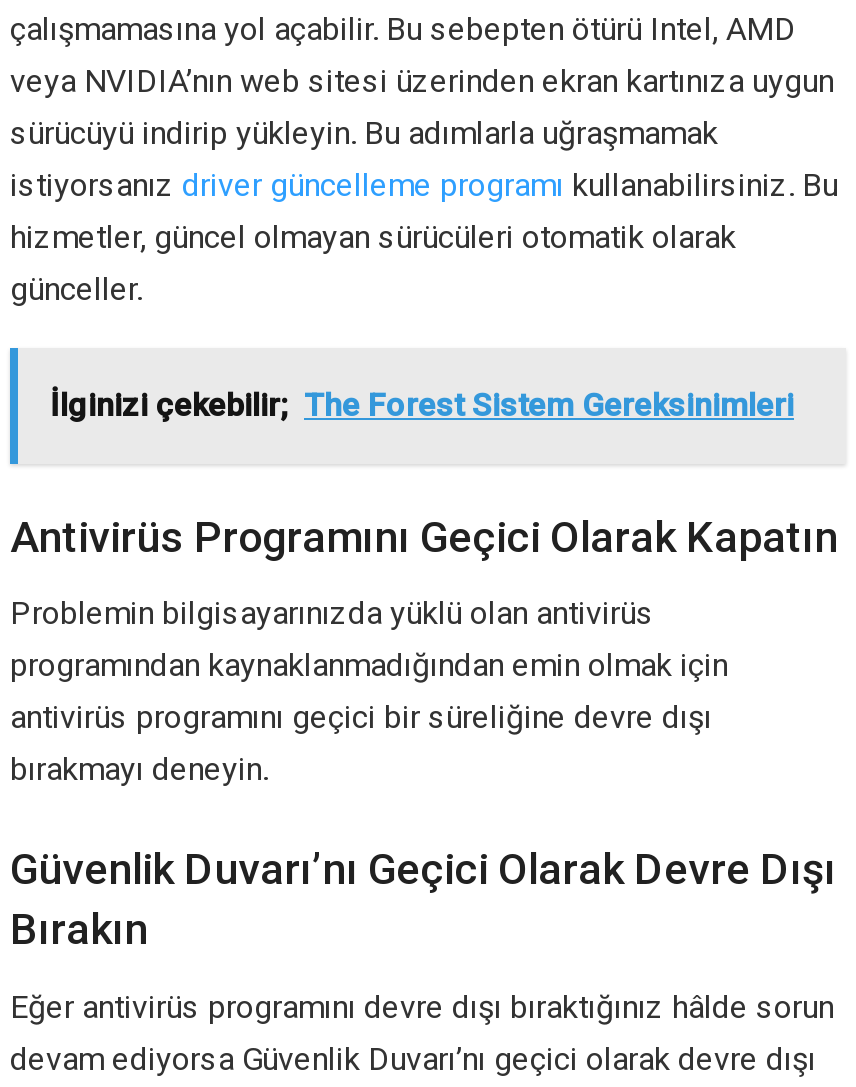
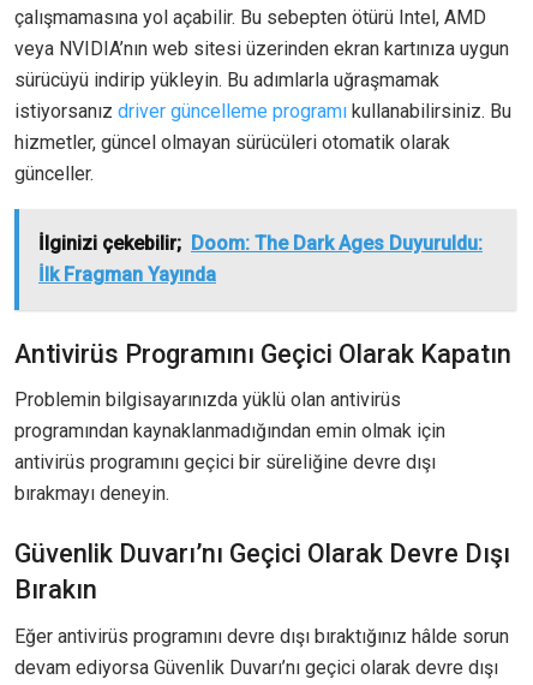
[50,386,794,424] İlginizi çekebilir; The Forest Sistem Gereksinimleri -> [38,232,483,286] İlginizi çekebilir; Doom: The Dark Ages Duyuruldu: | İlk Fragman Yayında

